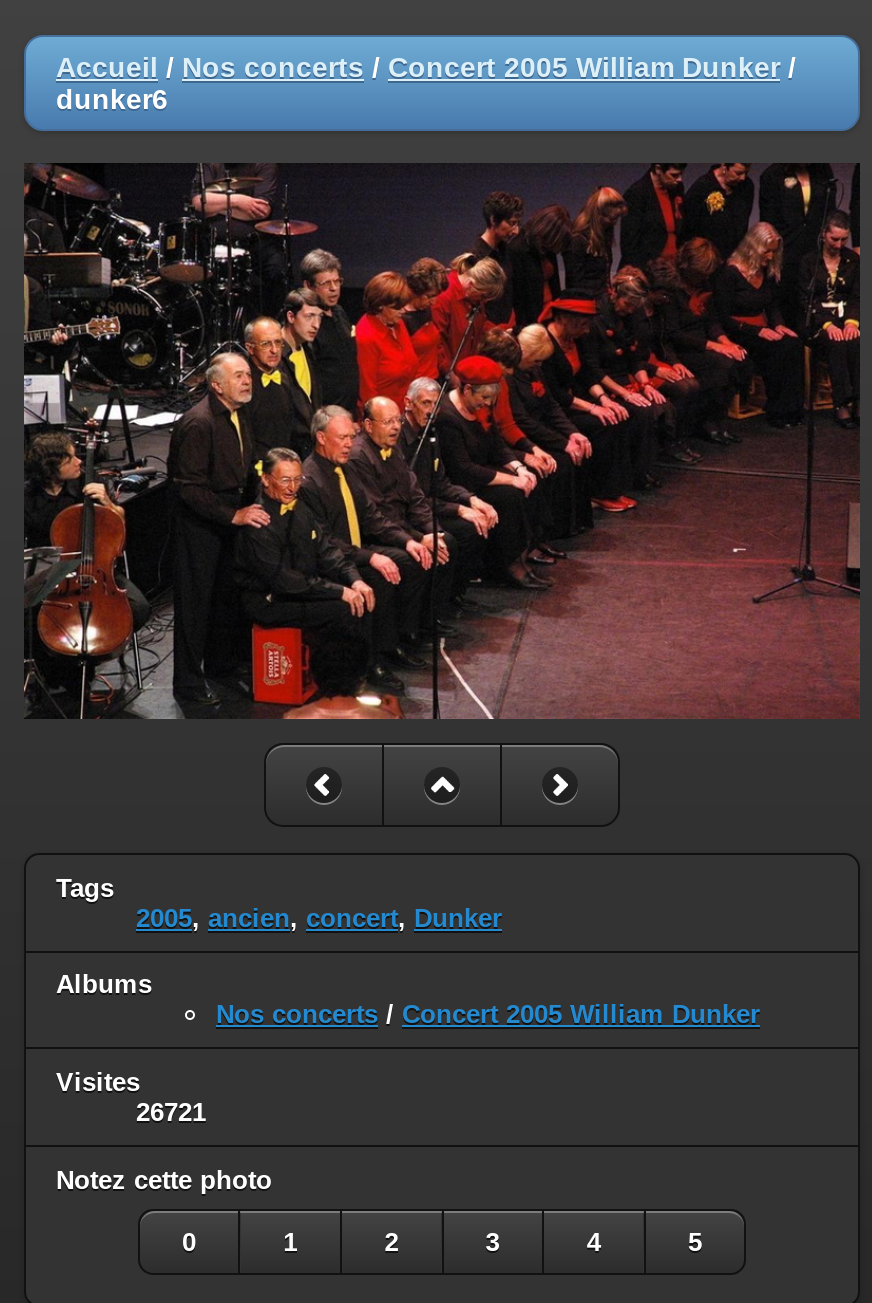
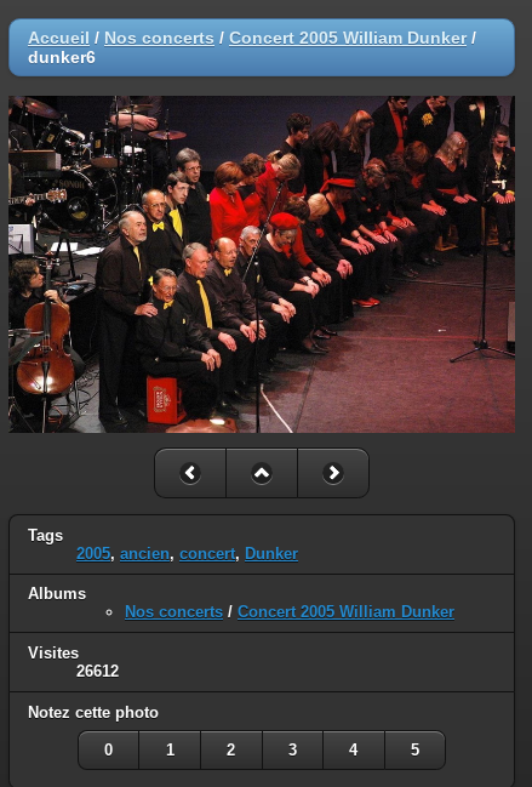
[136,1098,206,1128] 26721 -> [76,663,119,681] 26612

